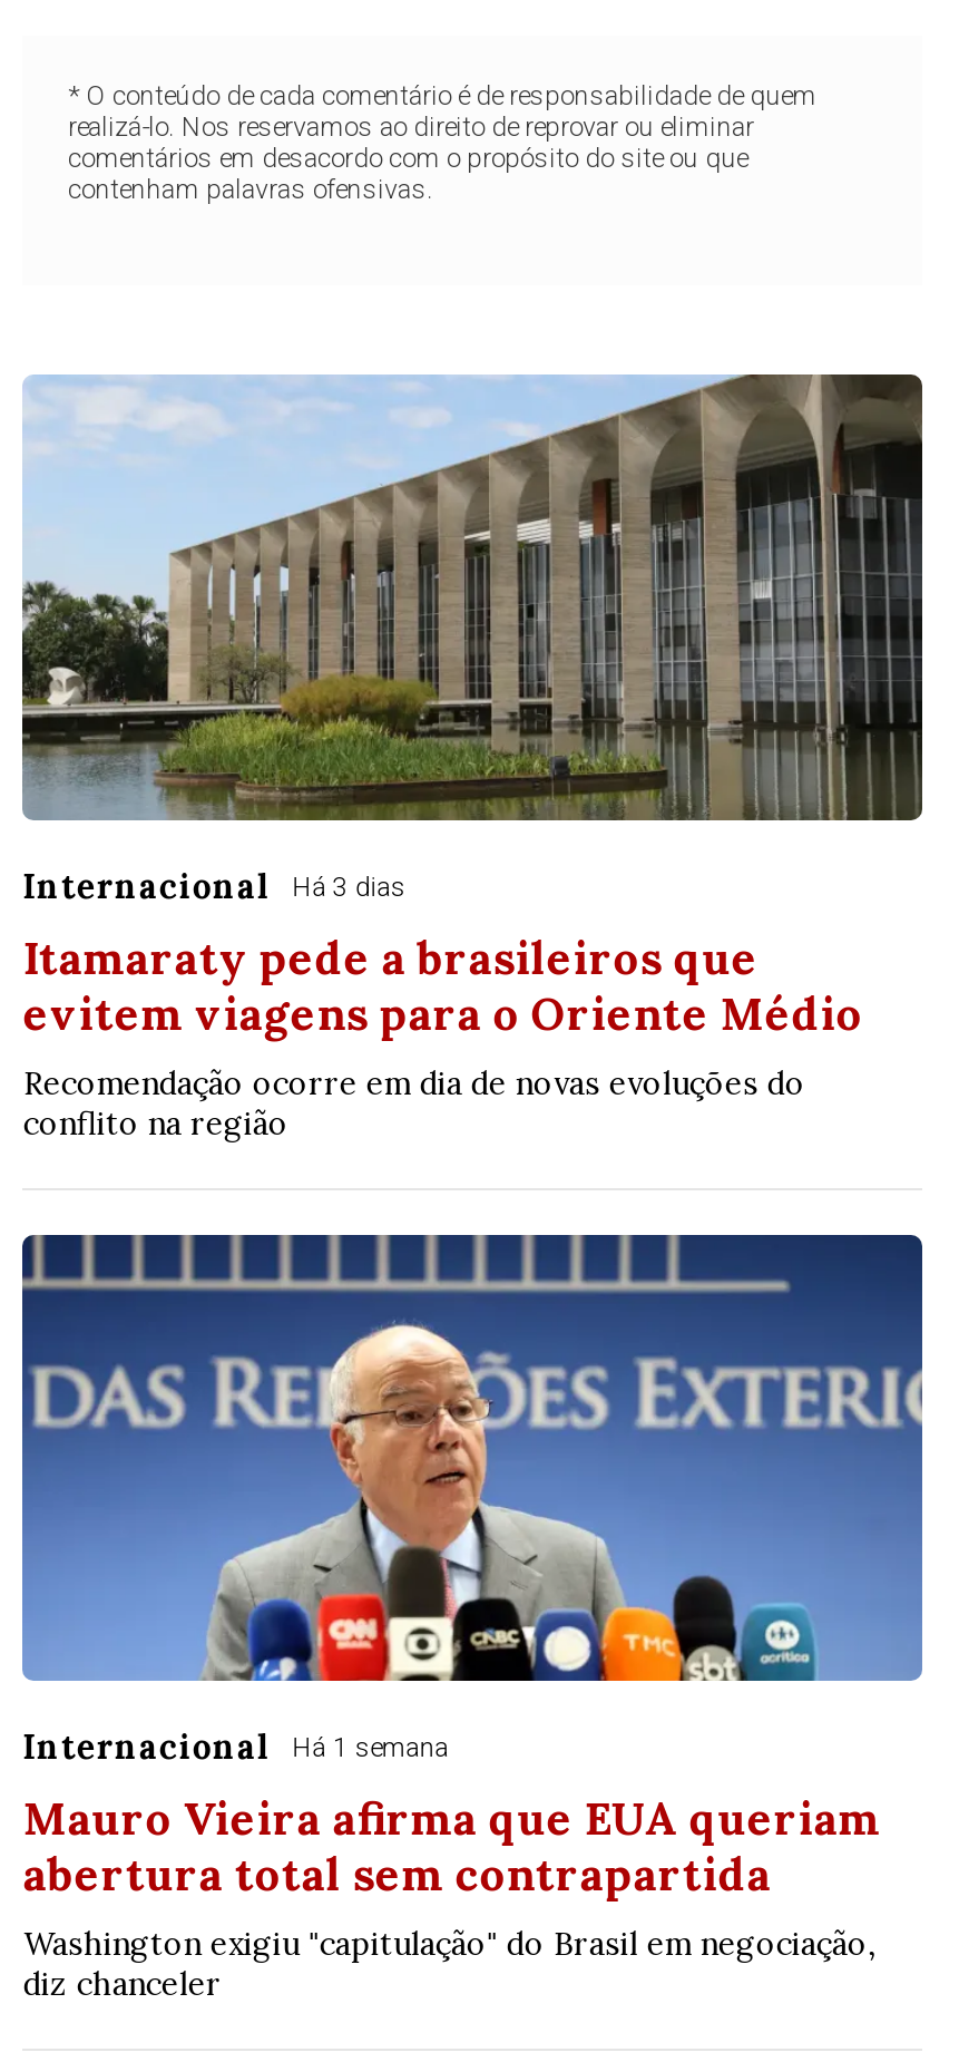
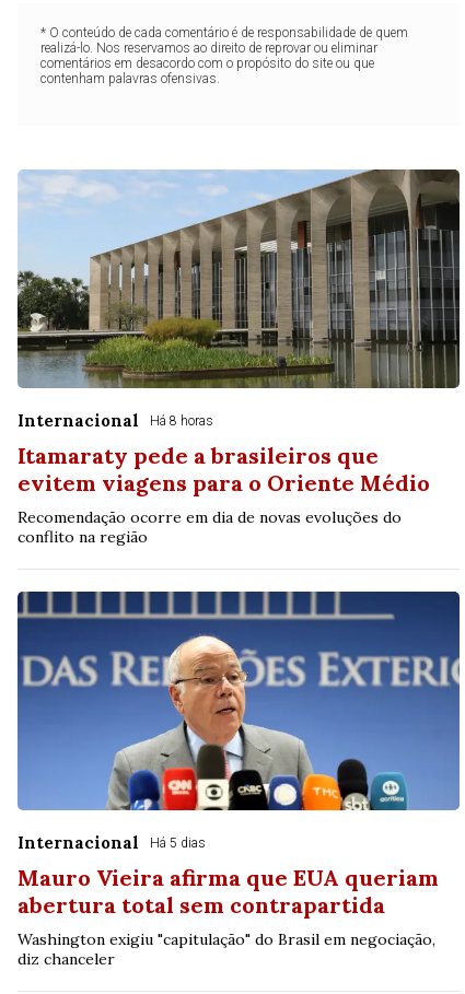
[23,864,406,907] Internacional Há 3 dias -> [18,410,214,431] Internacional Há 8 horas
[23,1725,449,1767] Internacional Há 1 semana -> [18,832,206,853] Internacional Há 5 dias

